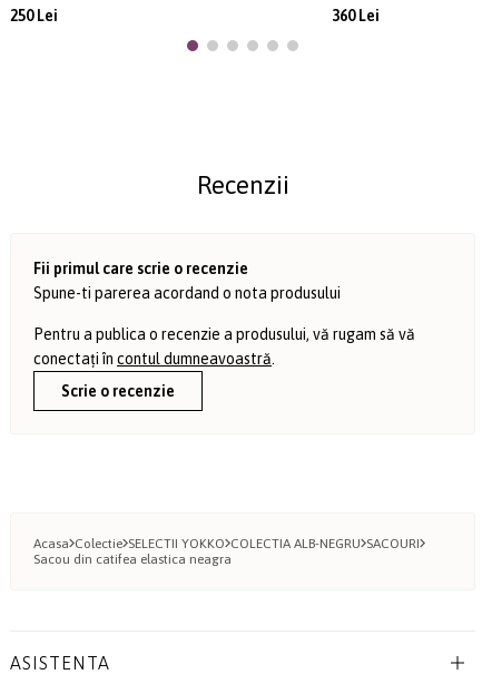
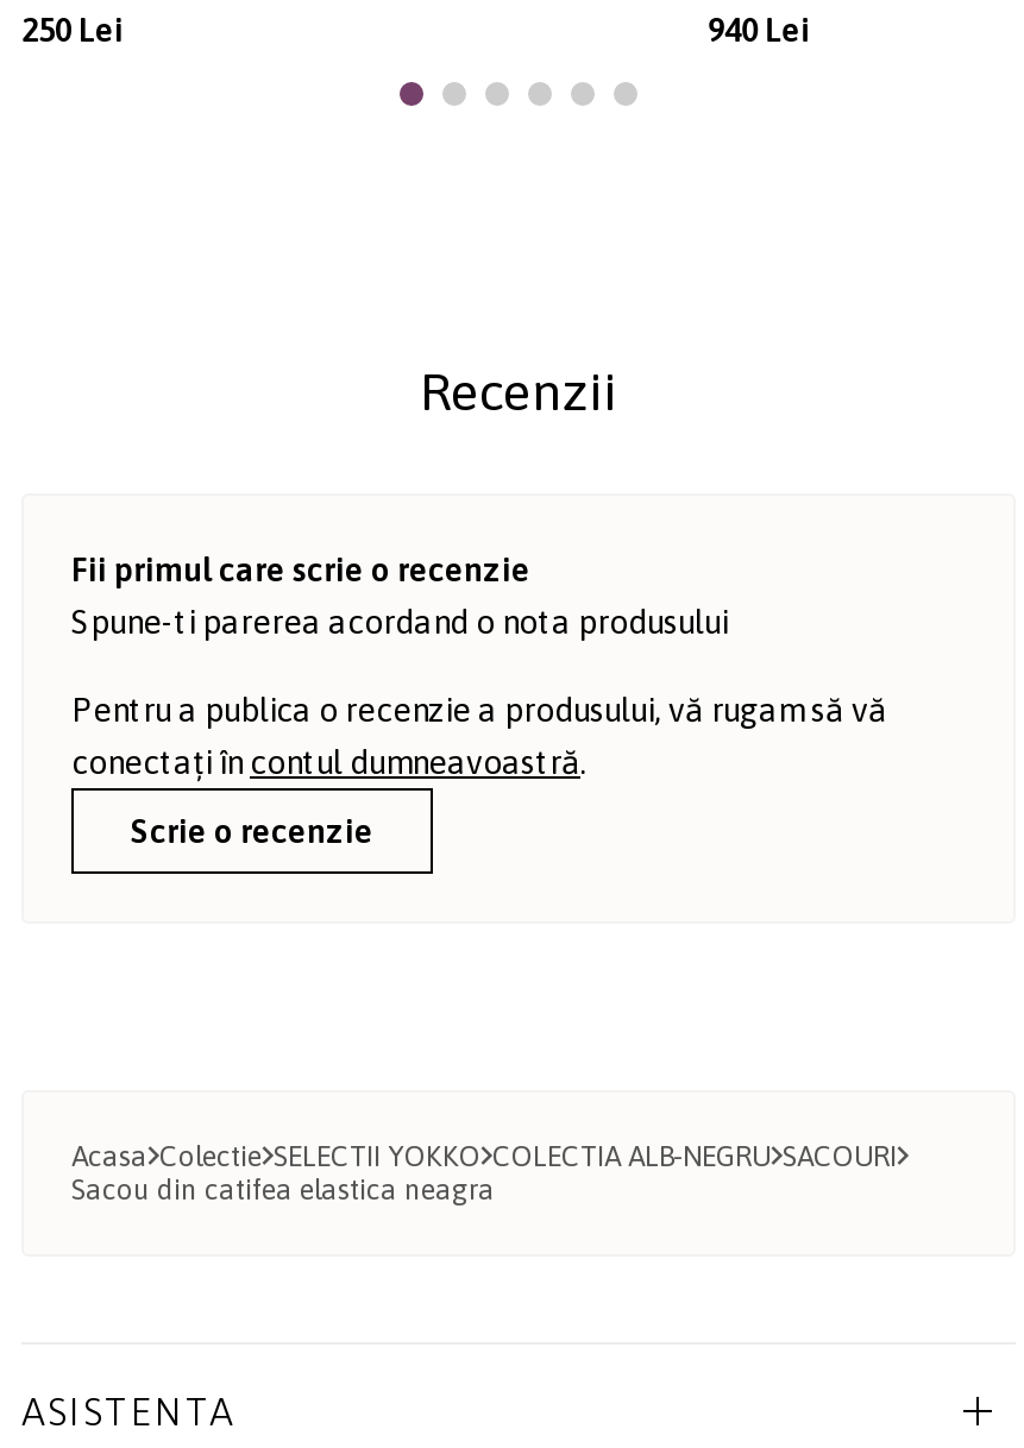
[331,7,379,25] 360 Lei -> [708,11,810,49] 940 Lei

